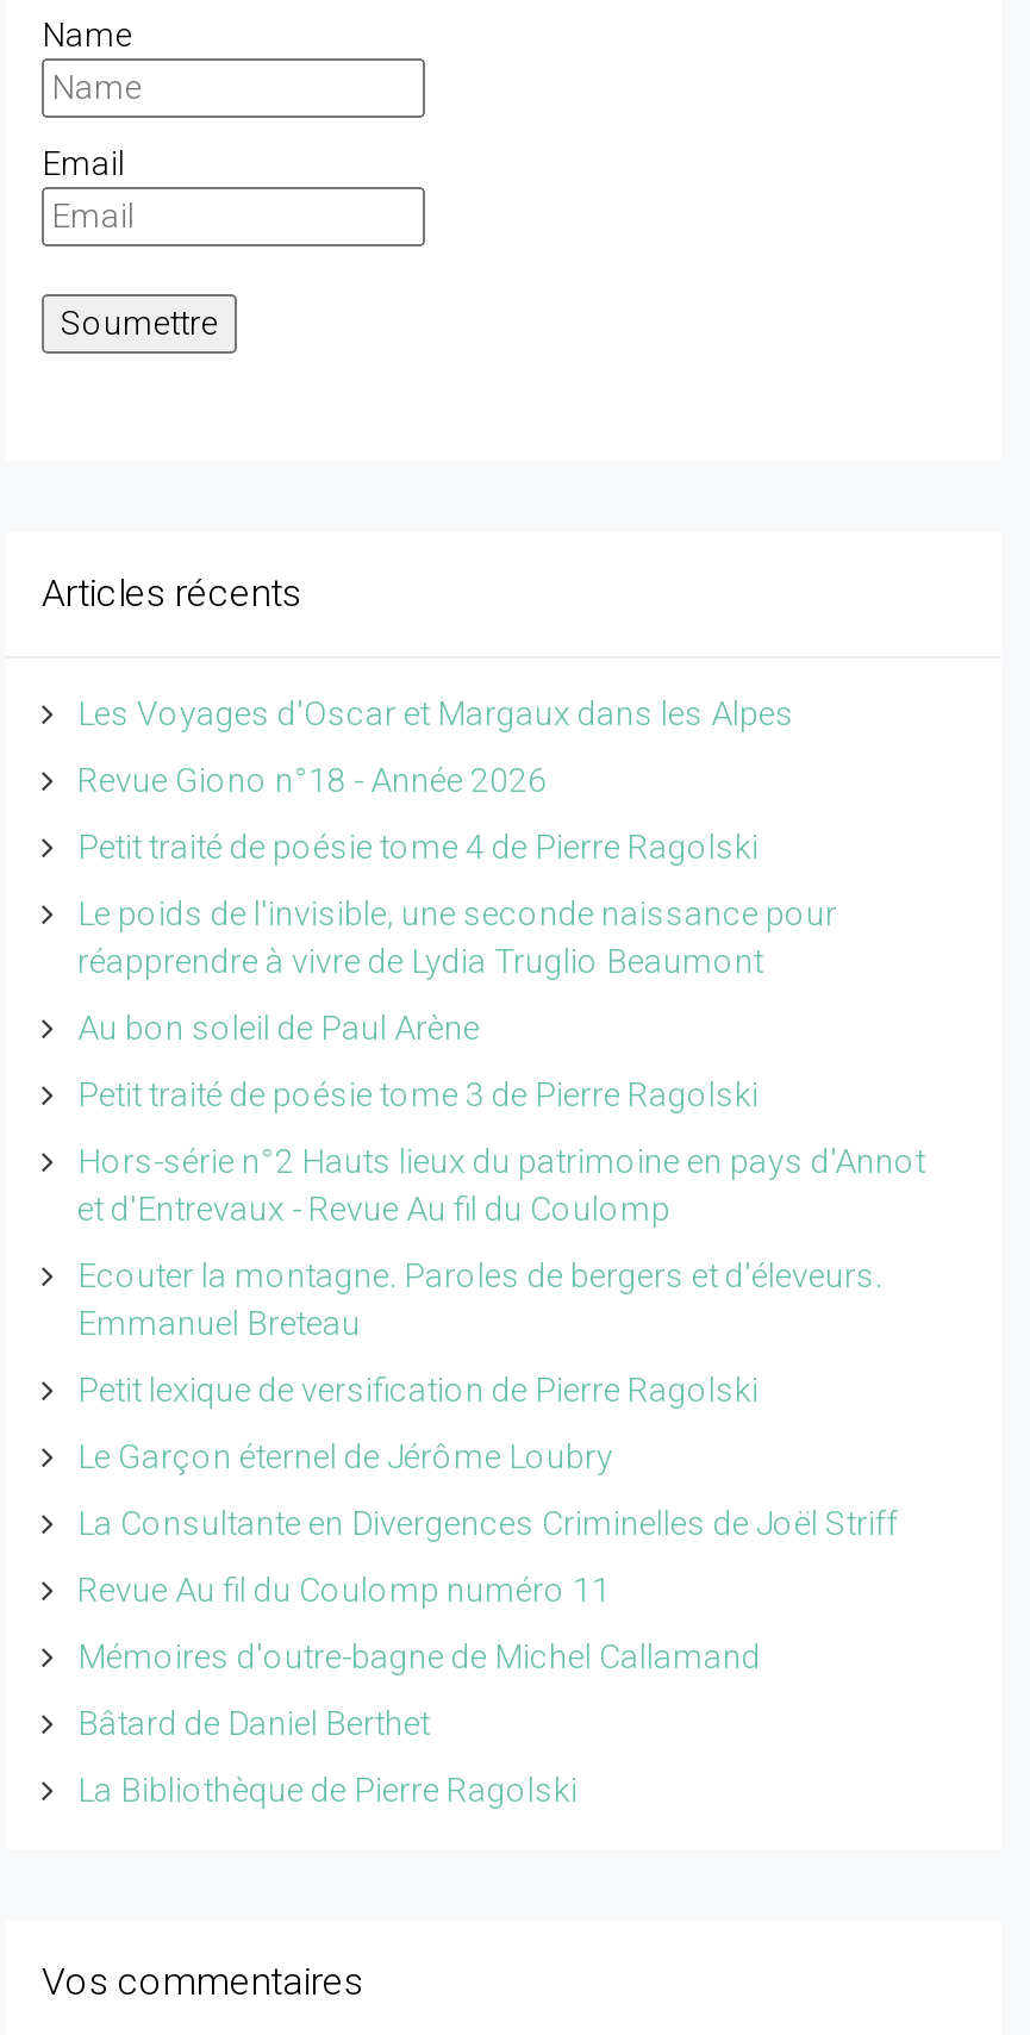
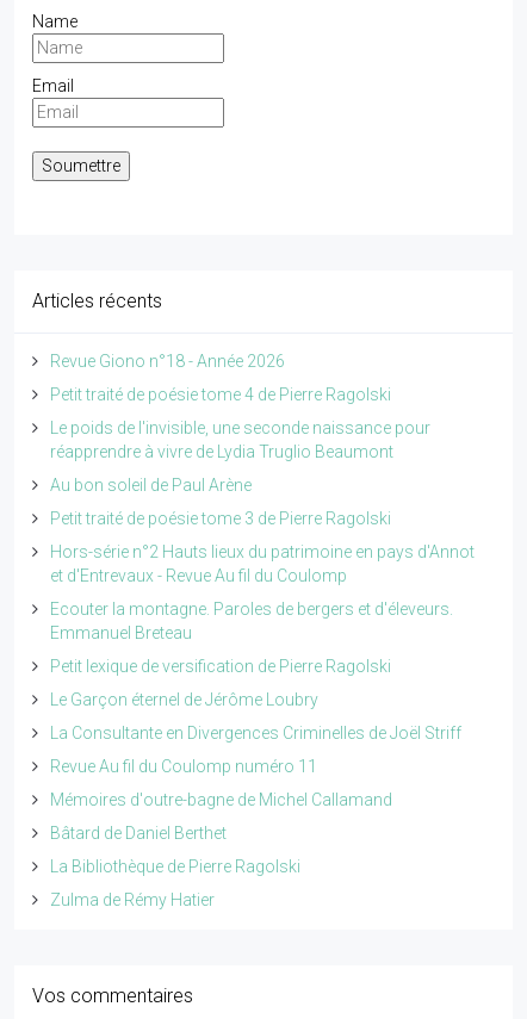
[77,694,794,732] Les Voyages d'Oscar et Margaux dans les Alpes -> none
moved [77,761,925,1809] -> [50,351,475,876]: Revue Giono n°18 - Année 2026 | Petit traité de poésie tome 4 de Pierre Ragolski | Le poids de l'invisible, une seconde naissance pour | ... | Bâtard de Daniel Berthet | La Bibliothèque de Pierre Ragolski
none -> [50,890,215,909] Zulma de Rémy Hatier

